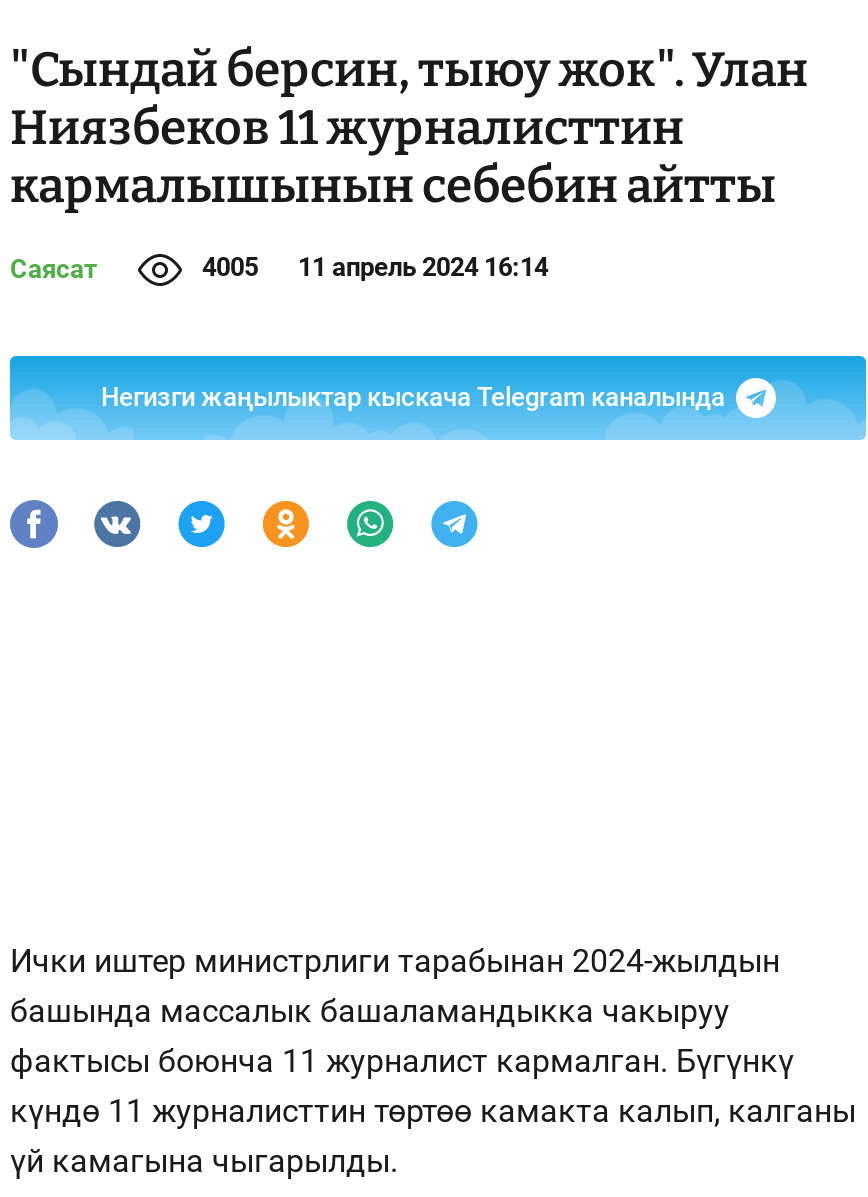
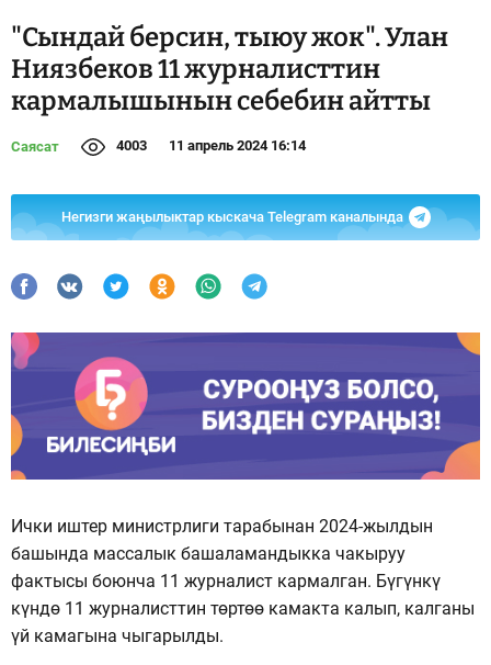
[202,252,548,282] 4005 11 апрель 2024 16:14 -> [116,137,306,154] 4003 11 апрель 2024 16:14
none -> [10,331,481,481] [image]

